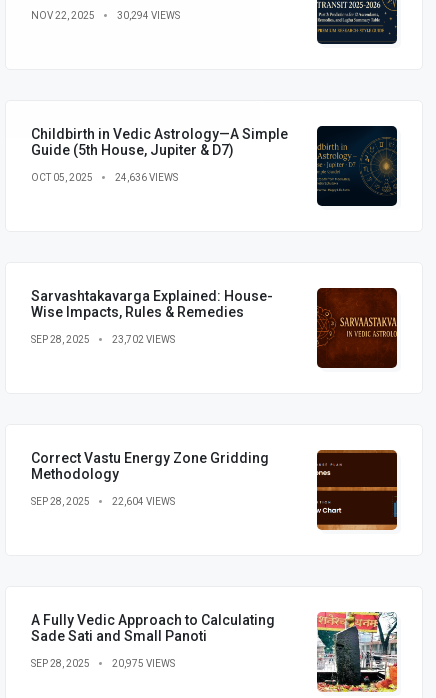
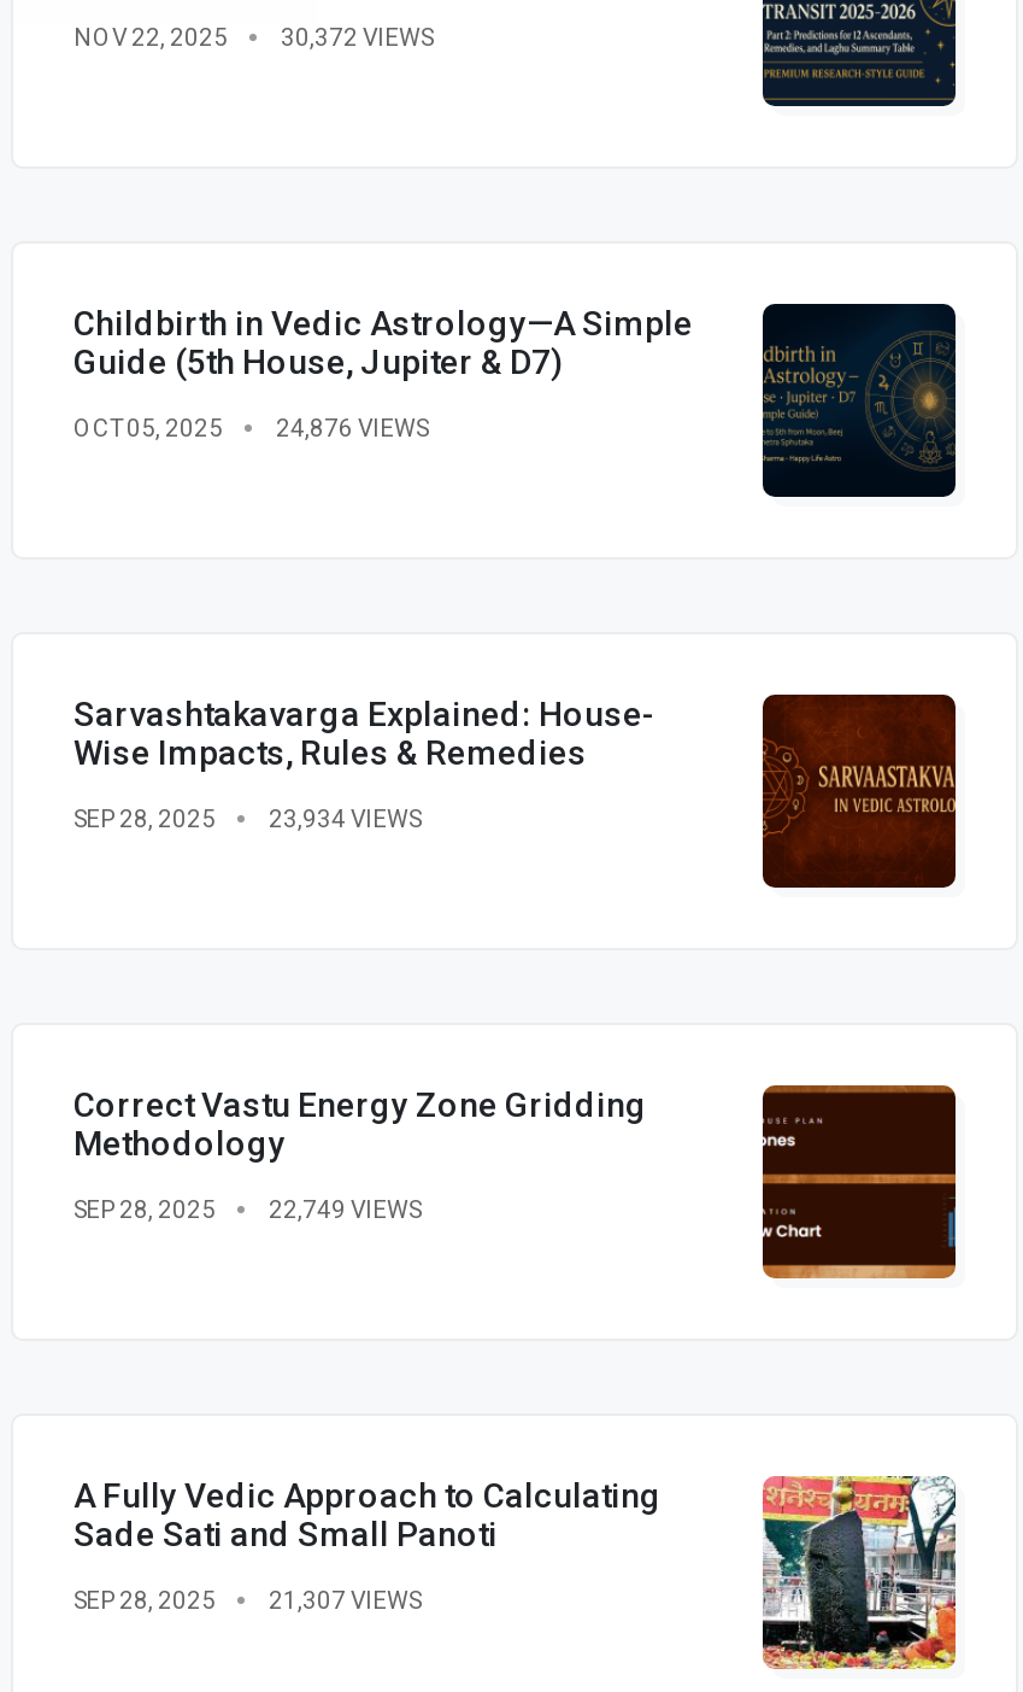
[31,10,180,21] NOV 22, 2025 30,294 VIEWS -> [74,23,433,50] NOV 22, 2025 30,372 VIEWS
[31,172,178,183] OCT 05, 2025 24,636 VIEWS -> [74,414,428,440] OCT 05, 2025 24,876 VIEWS
[31,334,175,345] SEP 28, 2025 23,702 VIEWS -> [74,805,421,831] SEP 28, 2025 23,934 VIEWS
[31,496,175,507] SEP 28, 2025 22,604 VIEWS -> [74,1195,421,1222] SEP 28, 2025 22,749 VIEWS
[31,658,175,669] SEP 28, 2025 20,975 VIEWS -> [74,1586,421,1613] SEP 28, 2025 21,307 VIEWS

